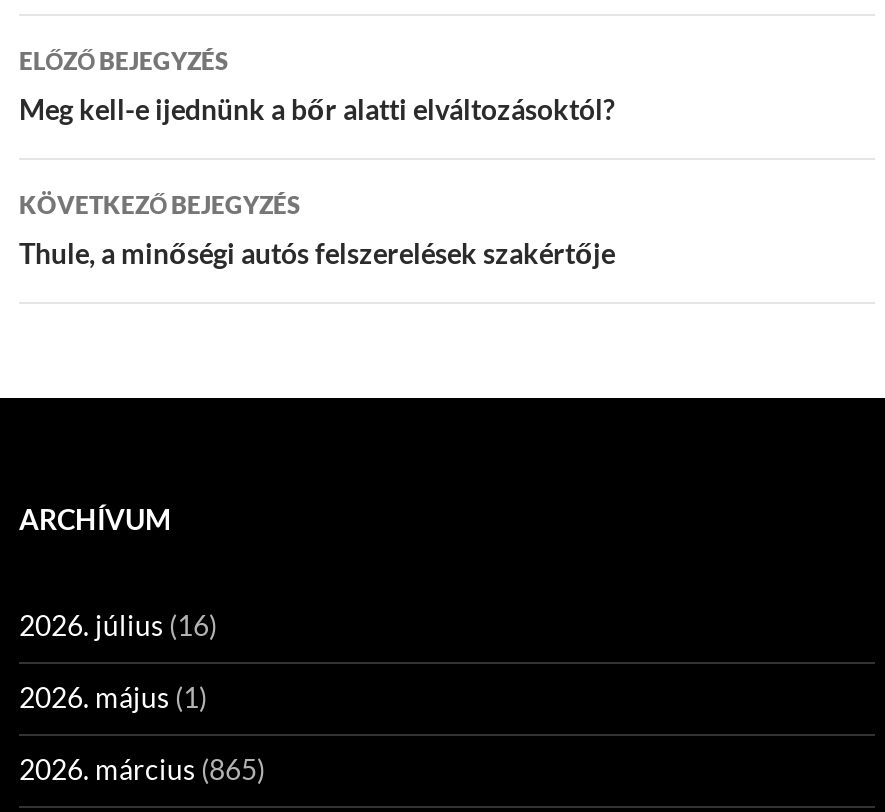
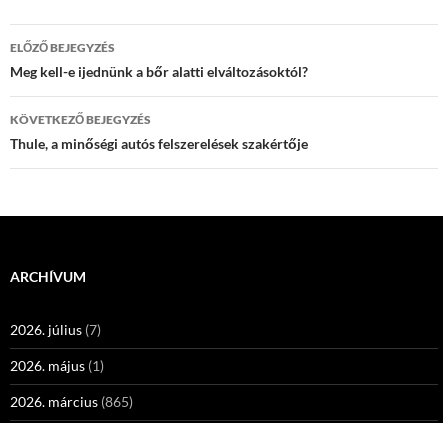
[19,608,217,642] 2026. július (16) -> [10,321,101,338] 2026. július (7)

